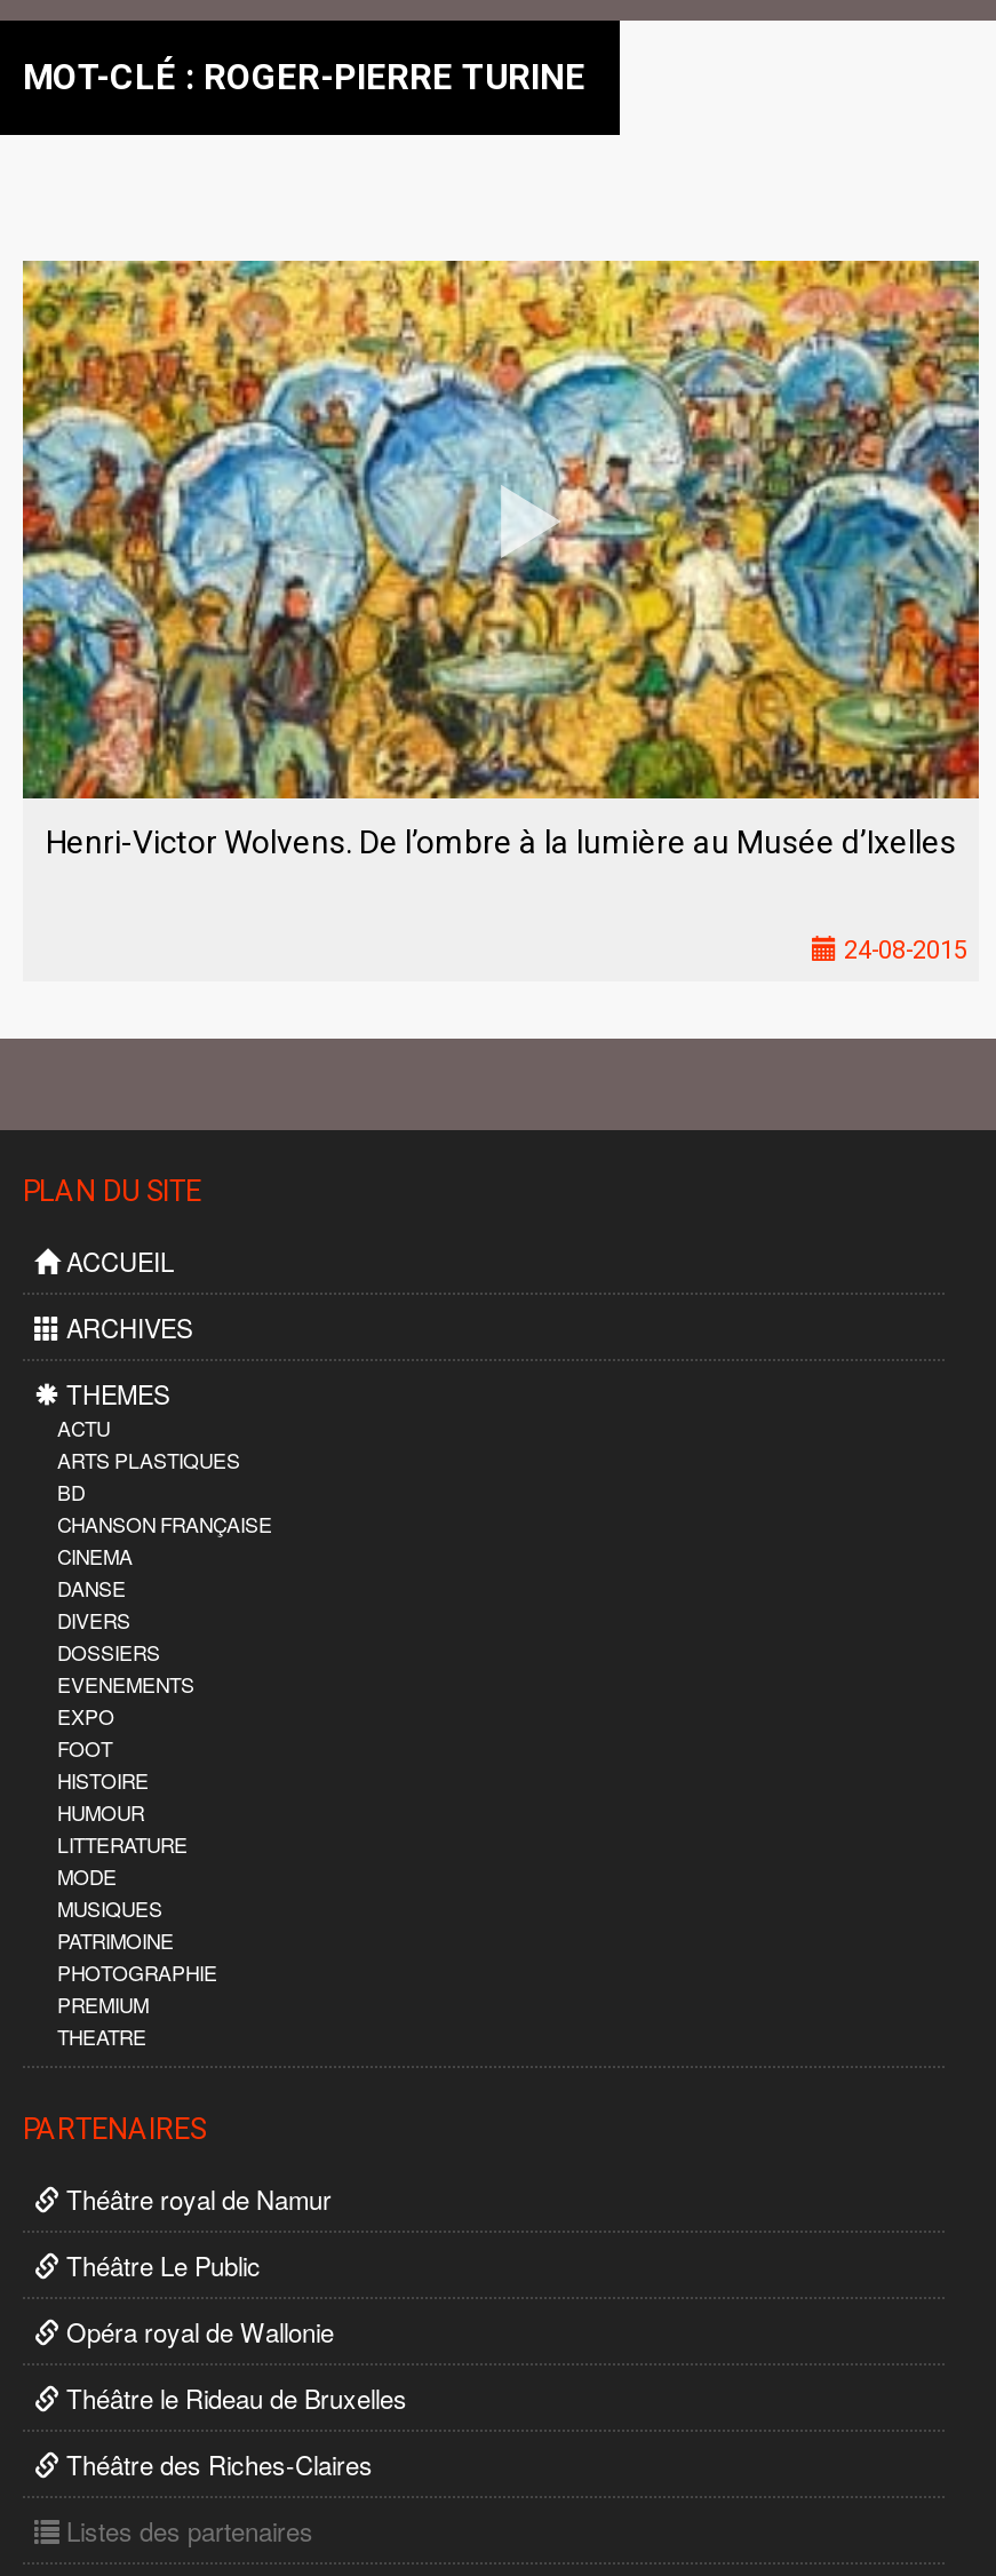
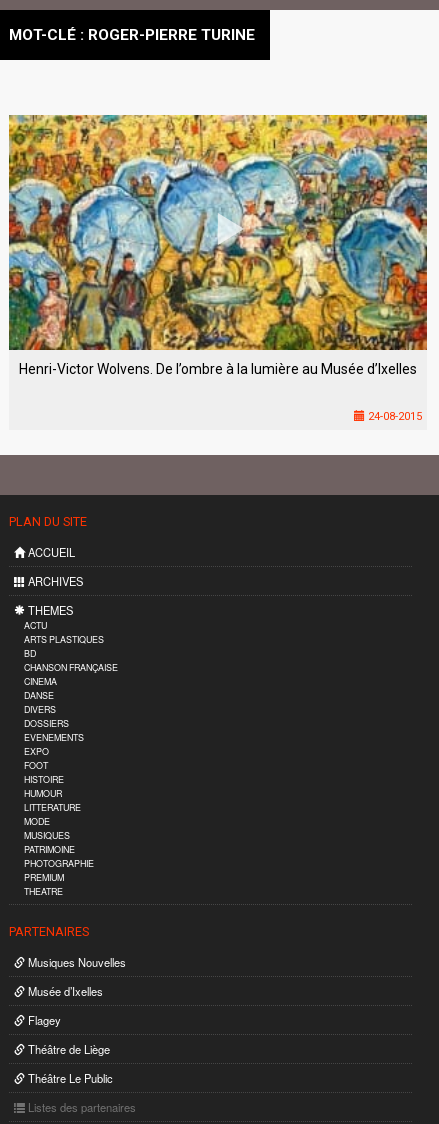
[59,2180,332,2217] Théâtre royal de Namur -> [25,954,126,1057] Musiques Nouvelles | Musée d’Ixelles | Flagey | Théâtre de Liège
moved [59,2247,261,2283] -> [25,1070,113,1086]: Théâtre Le Public
[59,2313,407,2482] Opéra royal de Wallonie | Théâtre le Rideau de Bruxelles | Théâtre des Riches-Claires -> none

